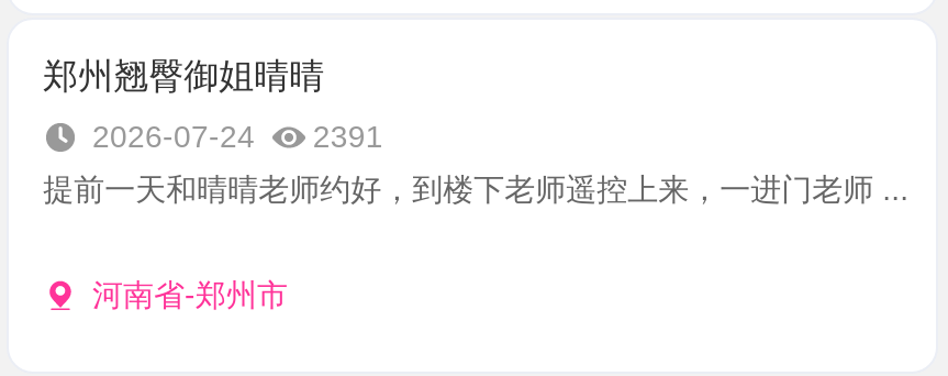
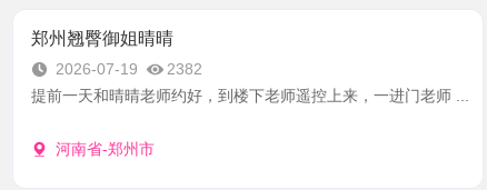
[92,119,255,155] 2026-07-24 -> [56,60,138,78] 2026-07-19
[313,119,383,155] 2391 -> [167,60,203,78] 2382

